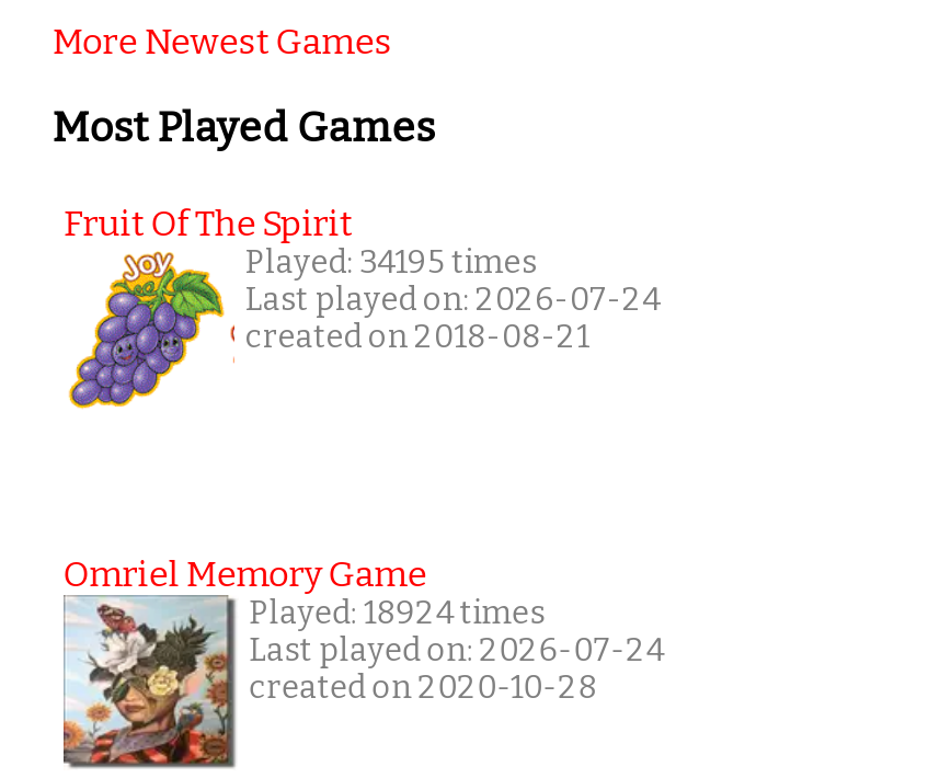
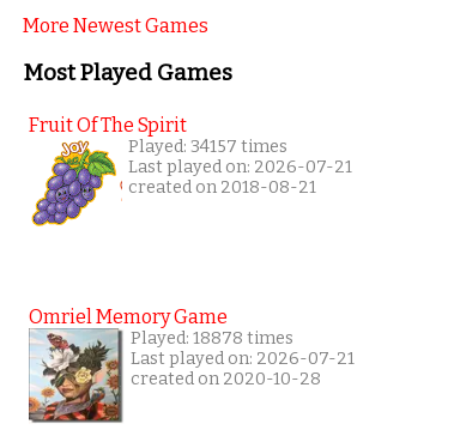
[245,245,537,282] Played: 34195 times -> [128,137,287,157] Played: 34157 times
[245,282,660,319] Last played on: 2026-07-24 -> [128,157,352,178] Last played on: 2026-07-21
[249,595,545,633] Played: 18924 times -> [130,328,293,349] Played: 18878 times
[249,633,664,670] Last played on: 2026-07-24 -> [130,349,354,369] Last played on: 2026-07-21

